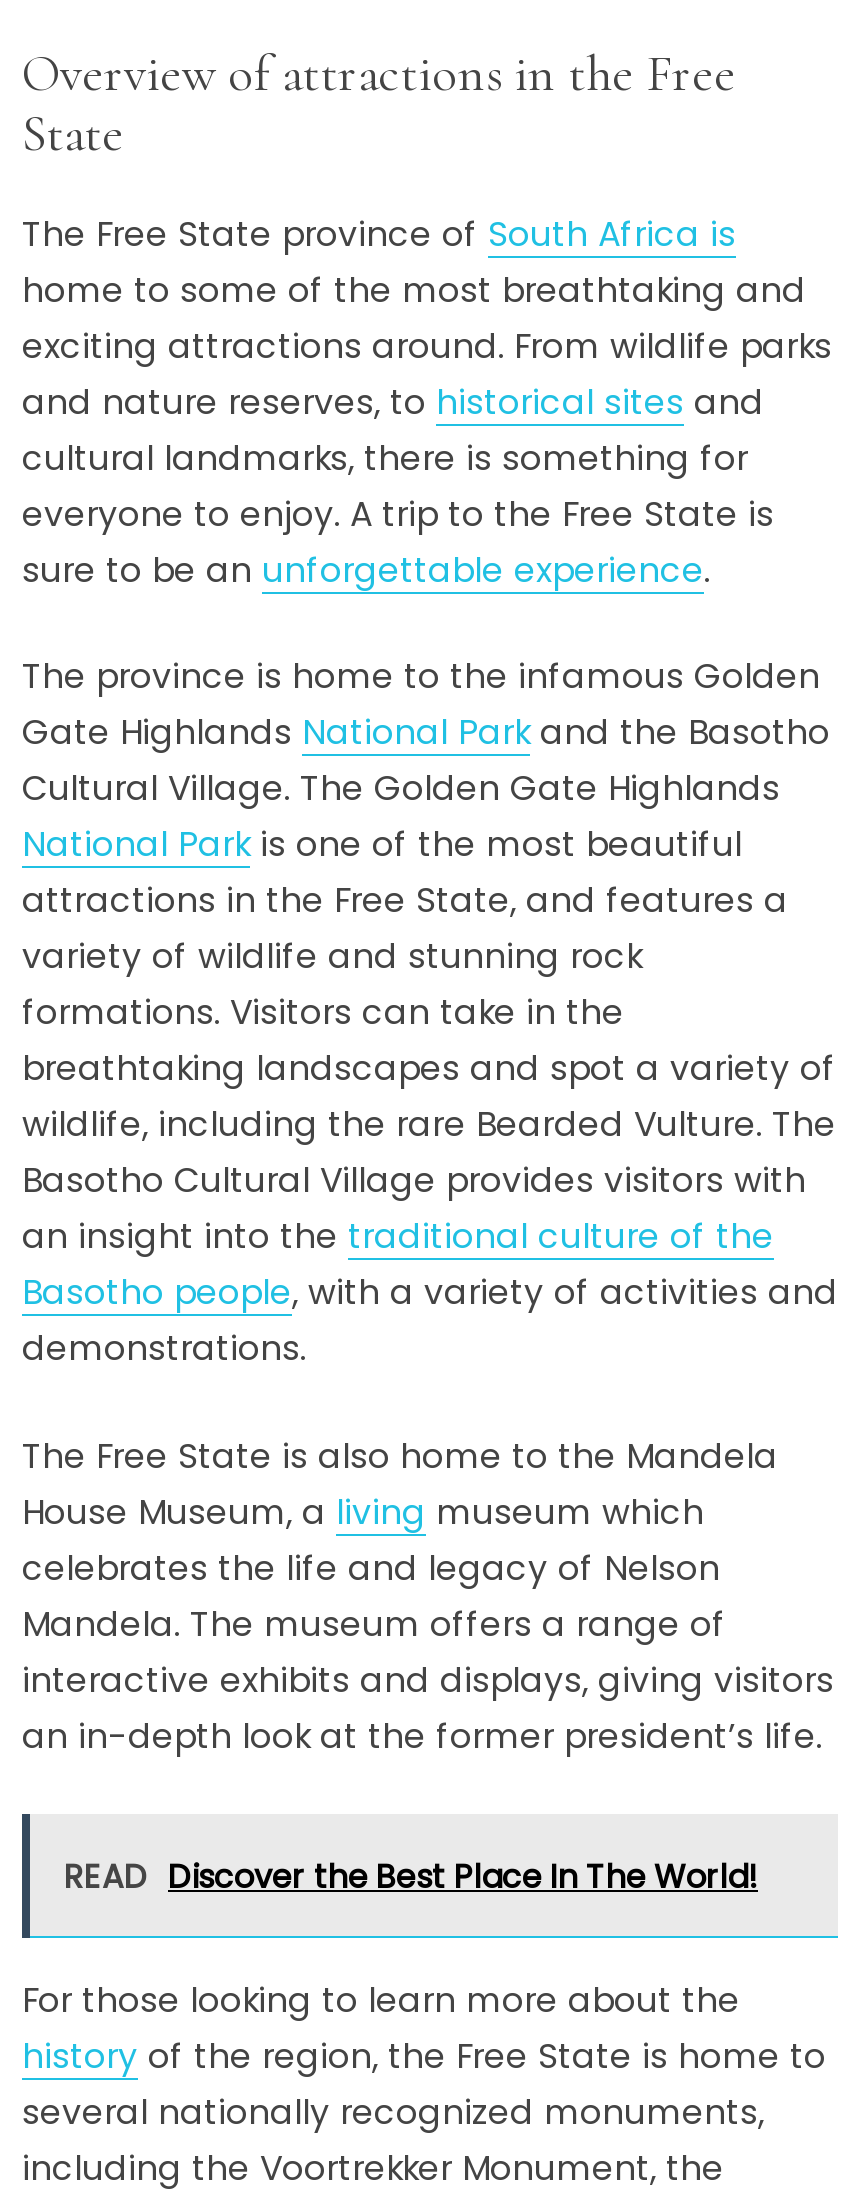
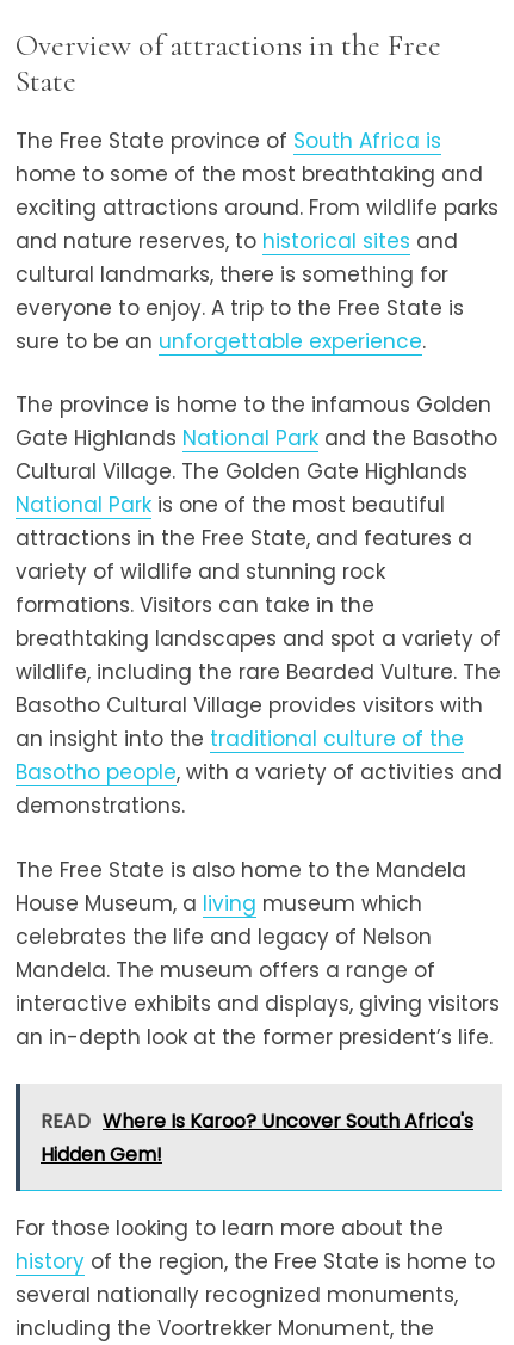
[64,1855,758,1901] READ Discover the Best Place In The World! -> [41,1108,473,1169] READ Where Is Karoo? Uncover South Africa's | Hidden Gem!

